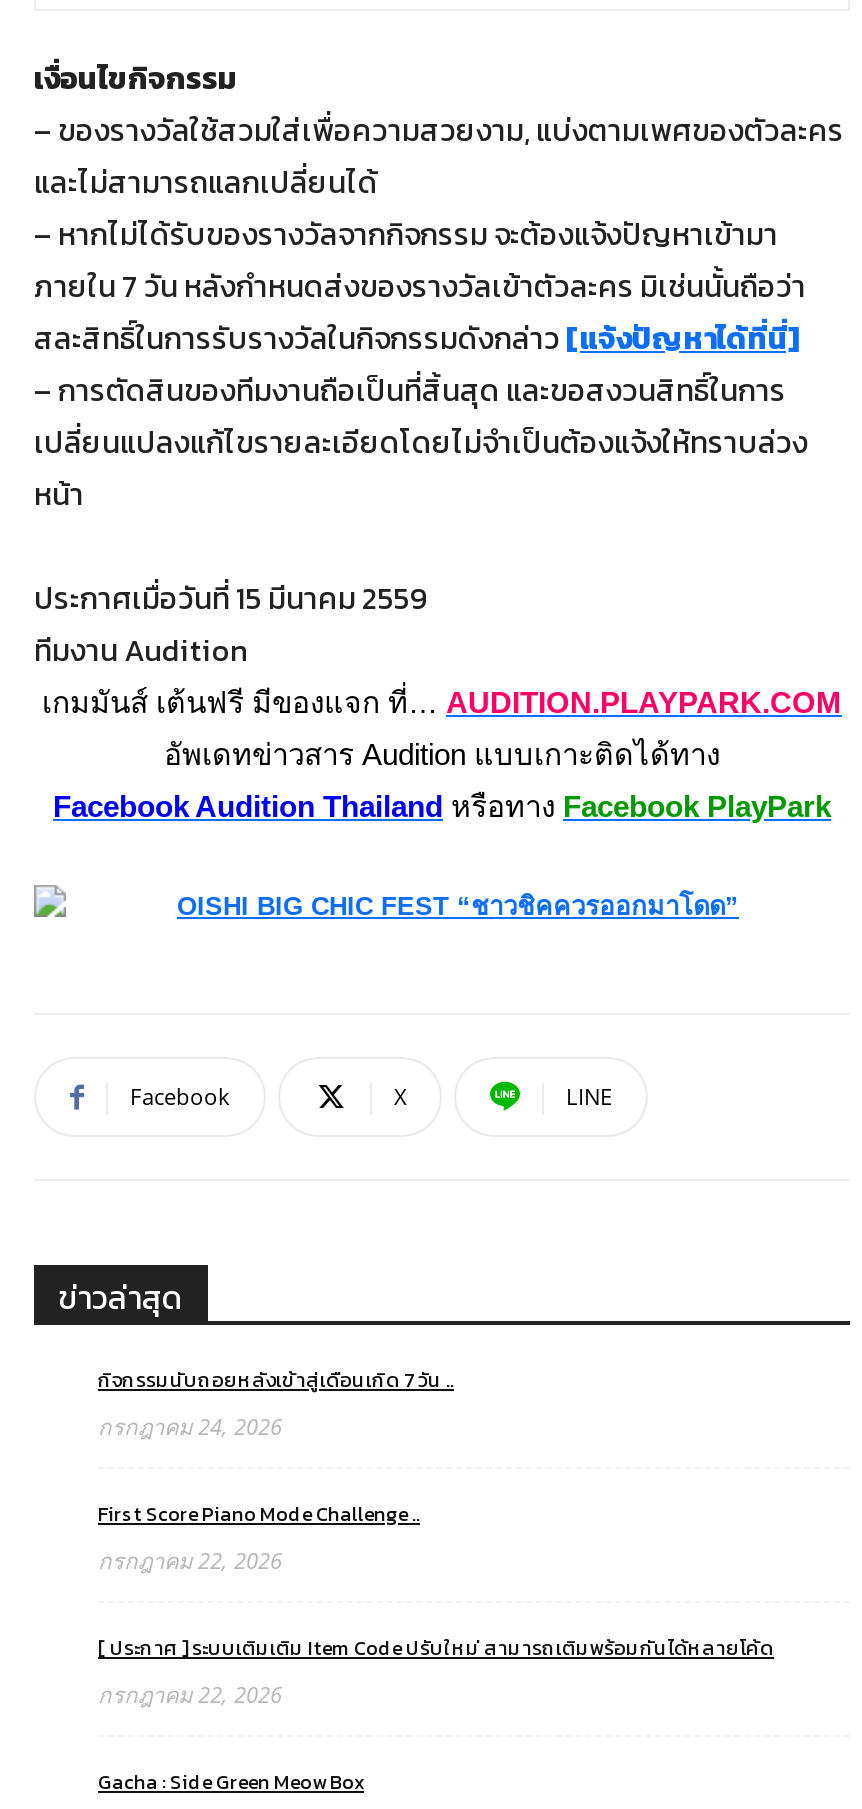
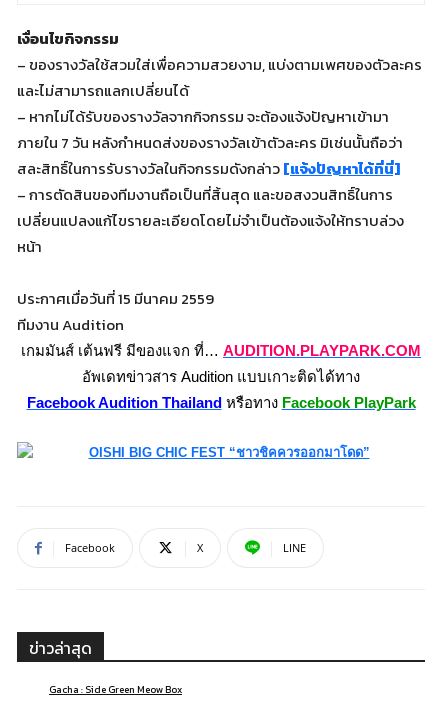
[98,1365,774,1709] กิจกรรมนับถอยหลังเข้าสู่เดือนเกิด 7 วัน .. | กรกฎาคม 24, 2026 | First Score Piano Mode Challenge .. | กรกฎาคม 22, 2026 | [ ประกาศ ] ระบบเติมเติม Item Code ปรับใหม่ สามารถเติมพร้อมกันได้หลายโค้ด | กรกฎาคม 22, 2026 -> none

